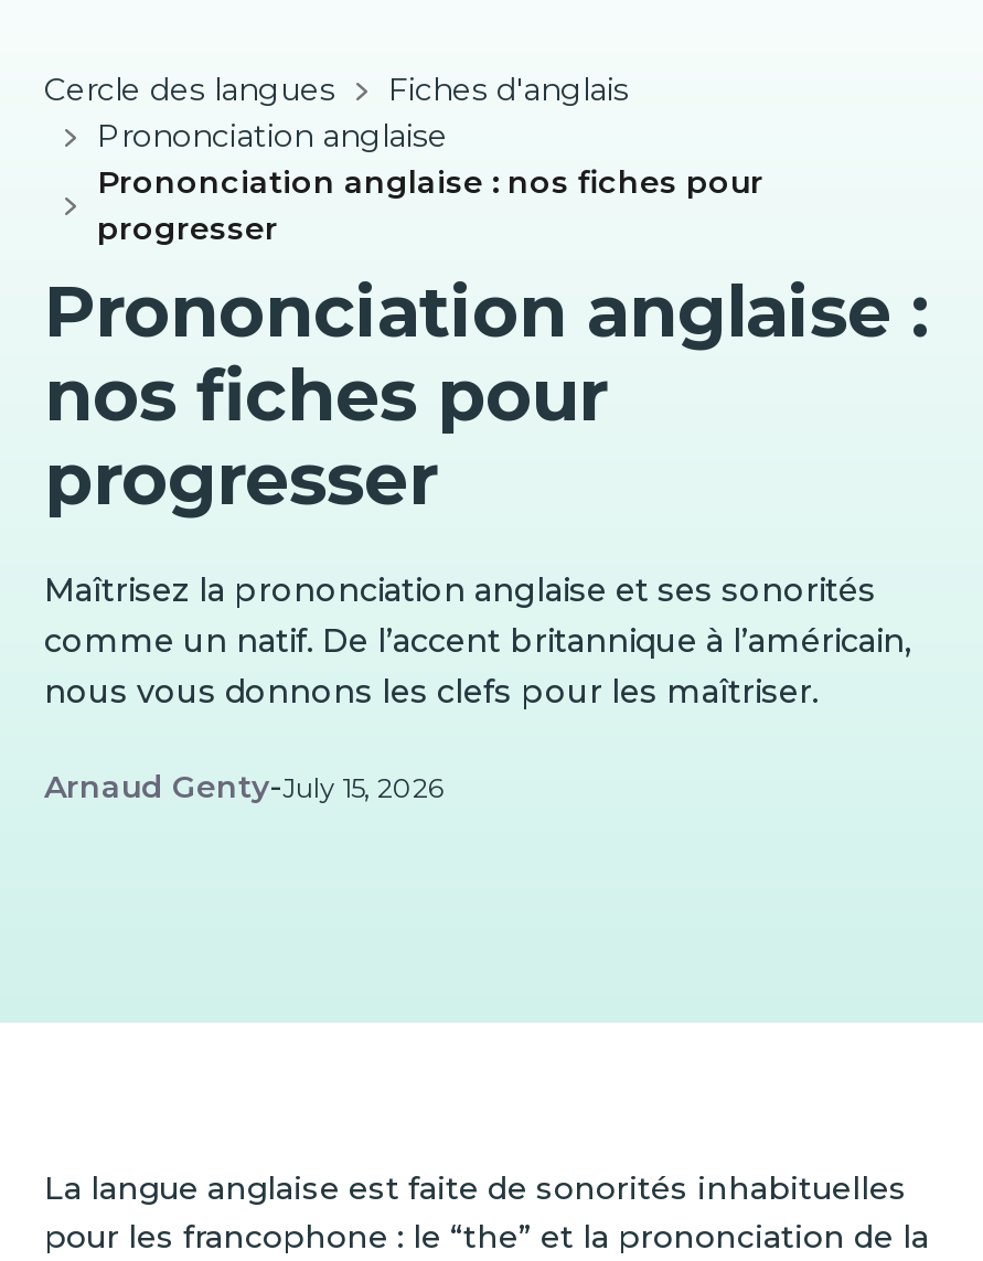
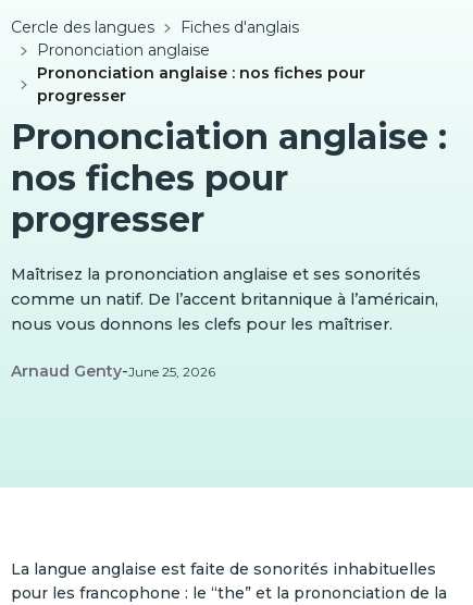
[44,767,444,806] Arnaud Genty-July 15, 2026 -> [11,361,215,381] Arnaud Genty-June 25, 2026

